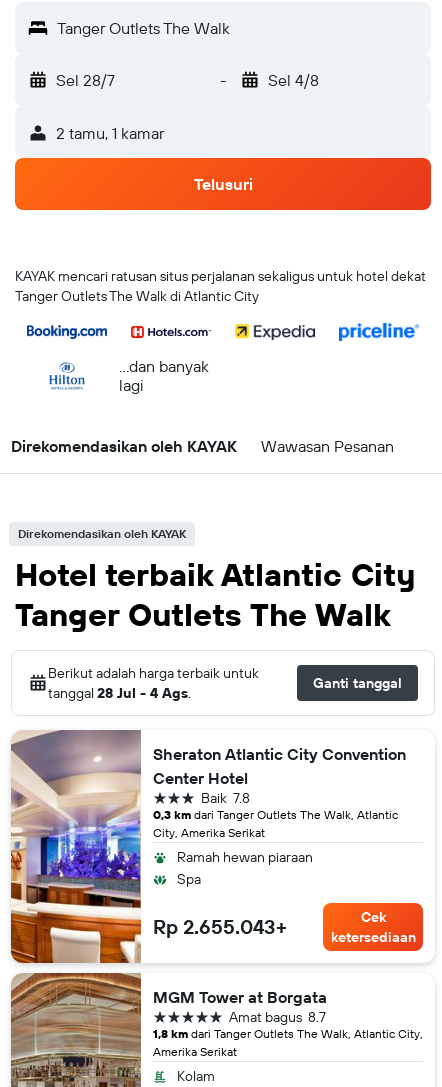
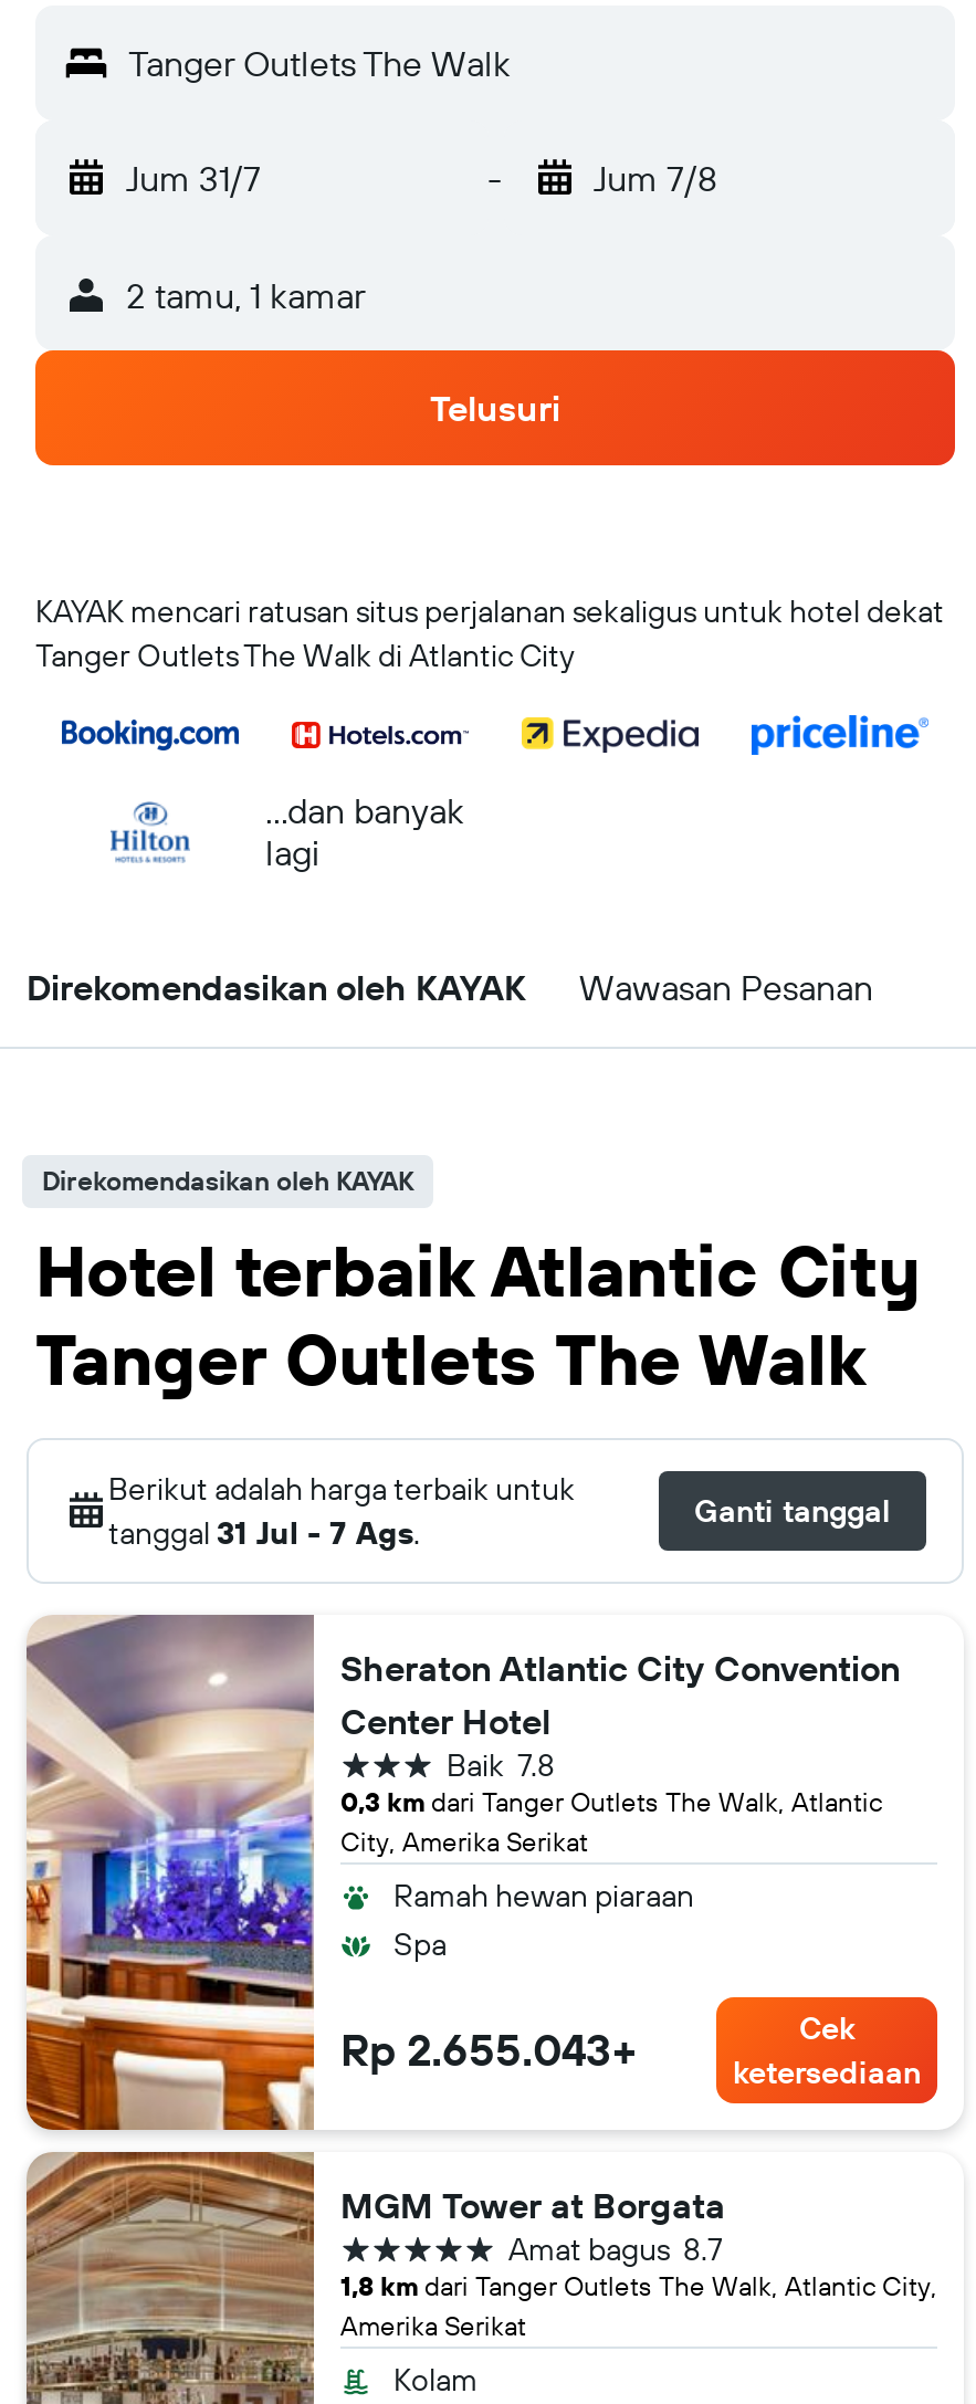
[56,70,115,90] Sel 28/7 -> [126,156,261,200] Jum 31/7
[267,70,318,90] Sel 4/8 -> [594,156,717,200] Jum 7/8
[48,684,191,702] tanggal 28 Jul - 4 Ags. -> [108,1513,420,1553] tanggal 31 Jul - 7 Ags.

